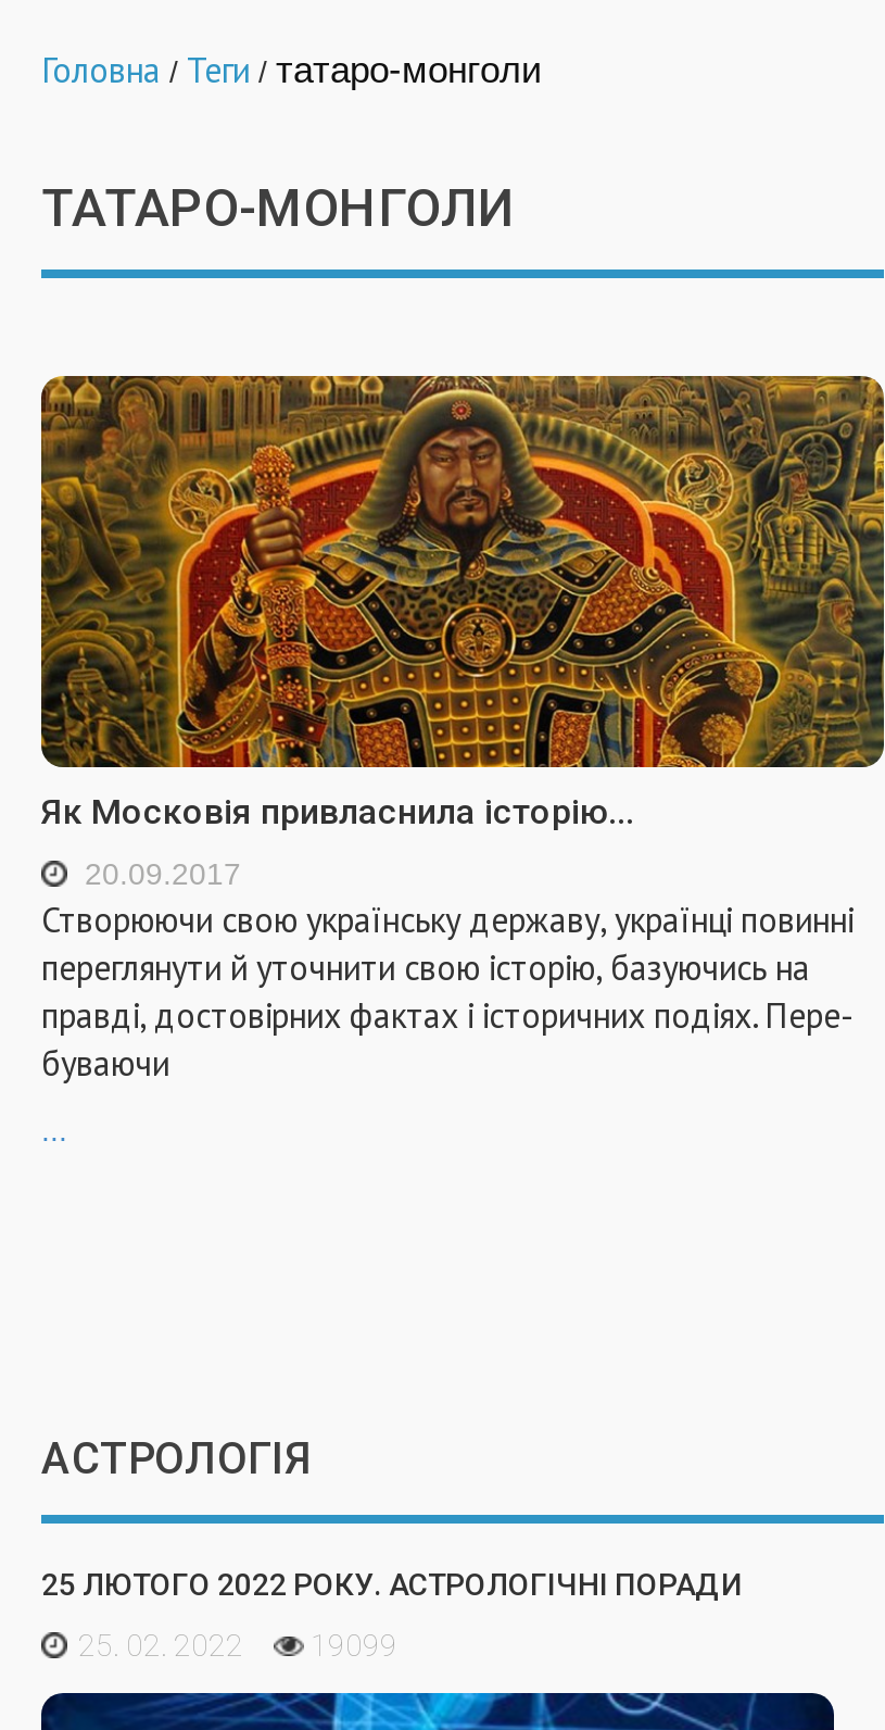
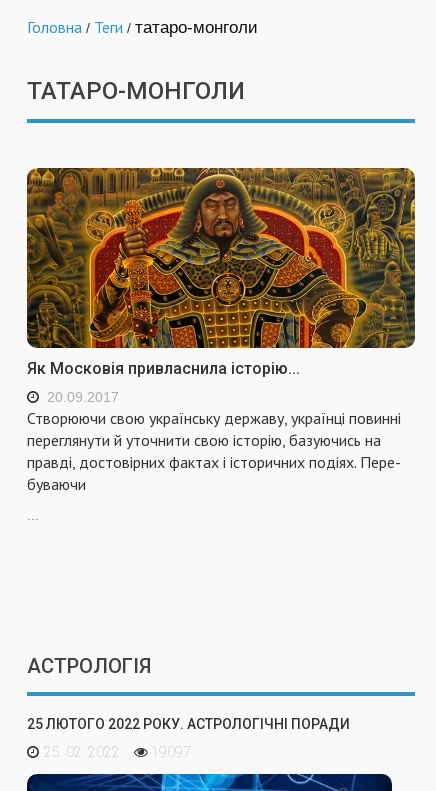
[78,1629,397,1663] 25. 02. 2022 19099 -> [44,744,191,760] 25. 02. 2022 19097

